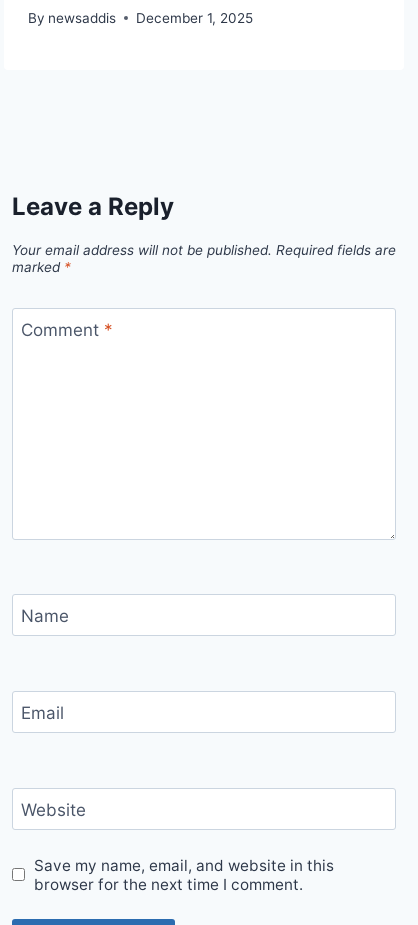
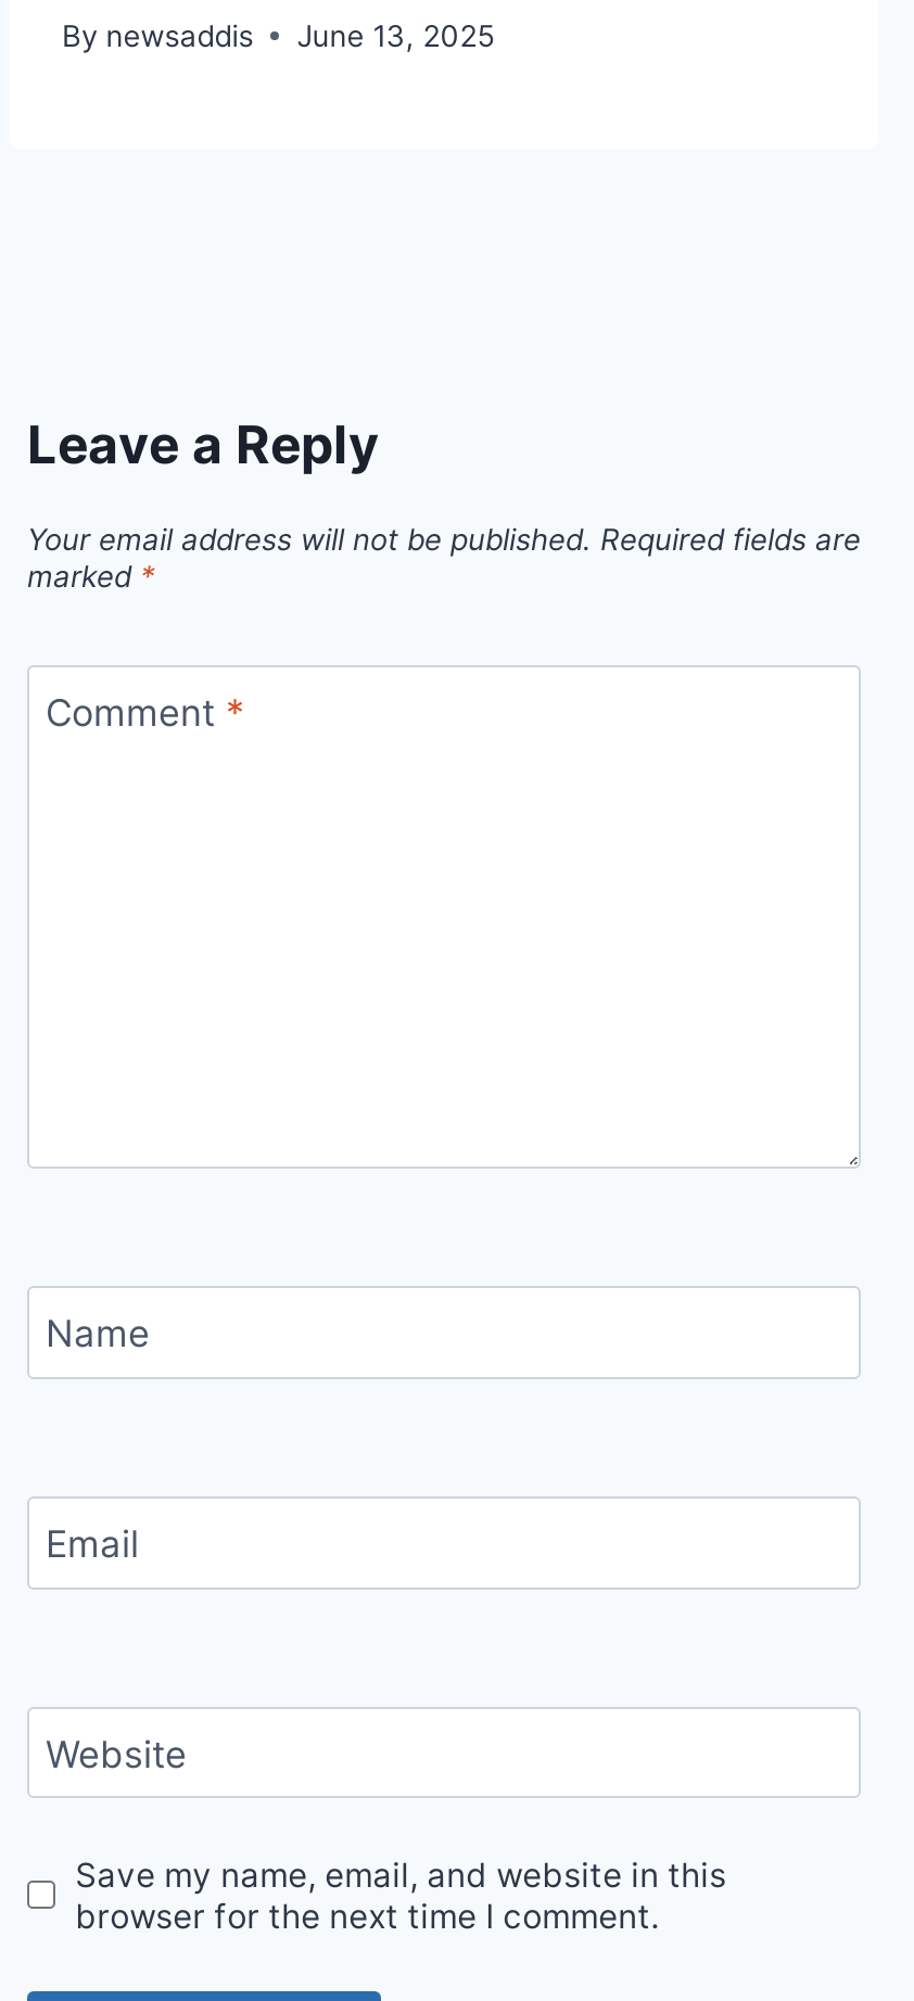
[28,10,253,26] By newsaddis December 1, 2025 -> [62,18,494,52] By newsaddis June 13, 2025

